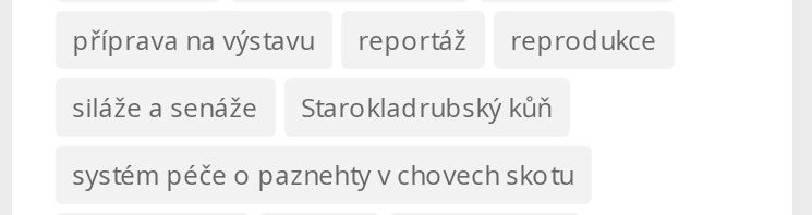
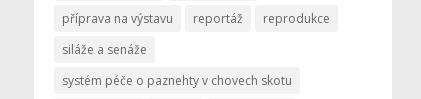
[301,89,552,126] Starokladrubský kůň -> none

